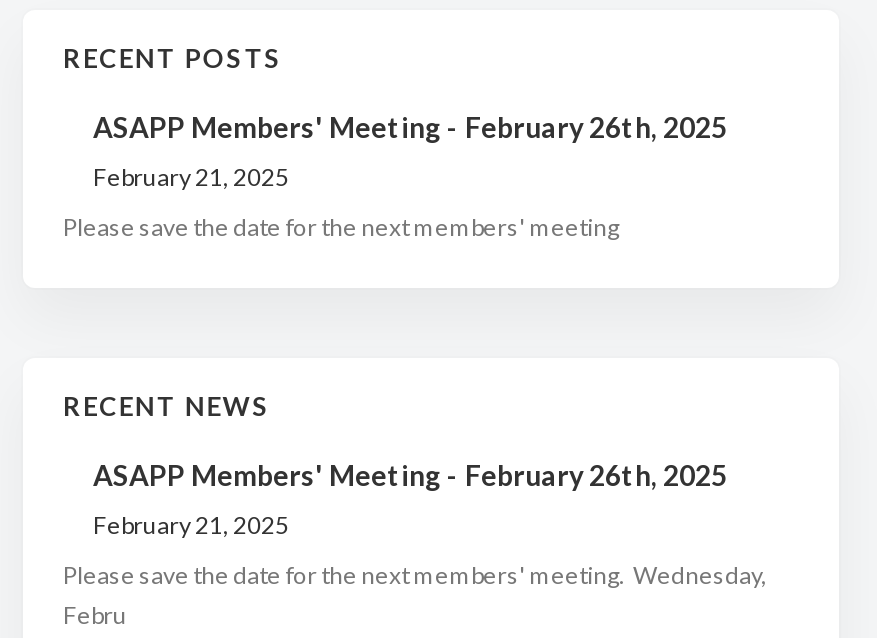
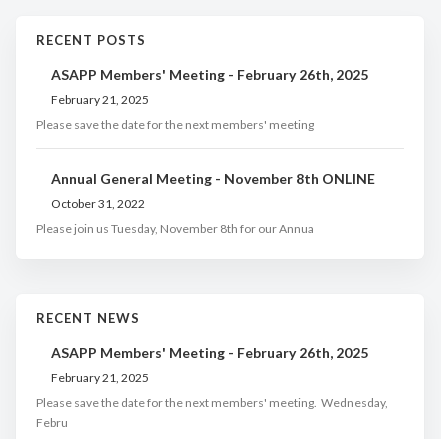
none -> [36,170,375,236] Annual General Meeting - November 8th ONLINE | October 31, 2022 | Please join us Tuesday, November 8th for our Annua

